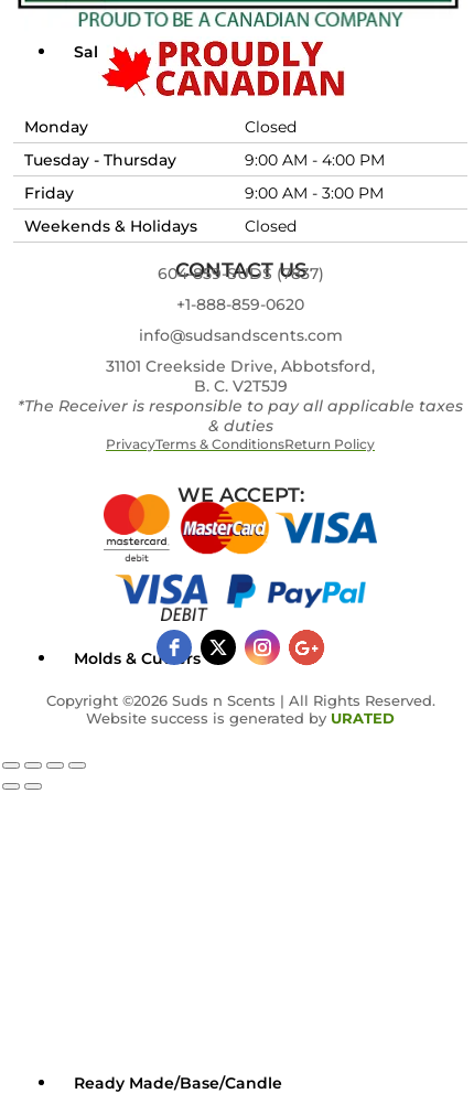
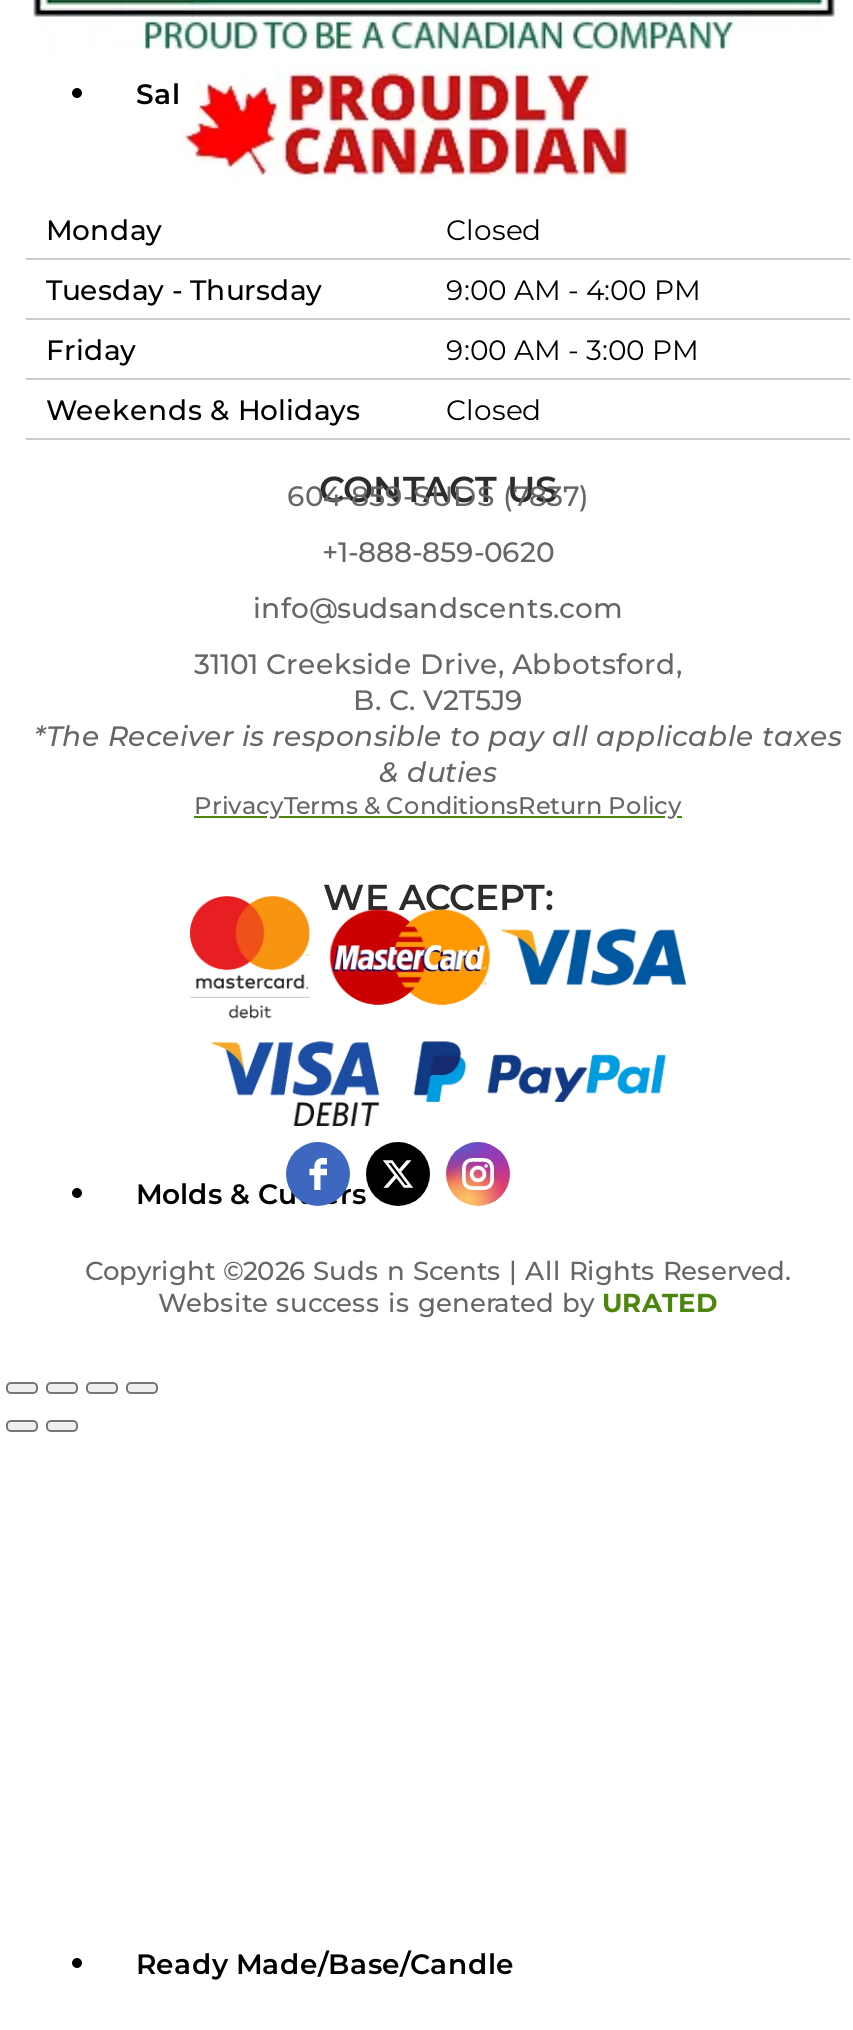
[288,629,325,666] [image] -> none

